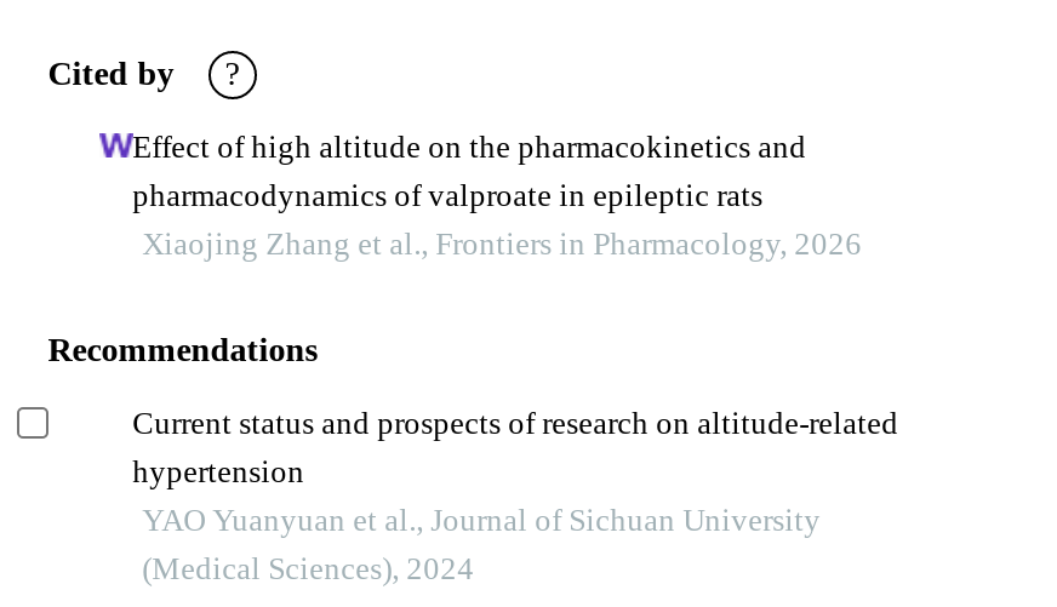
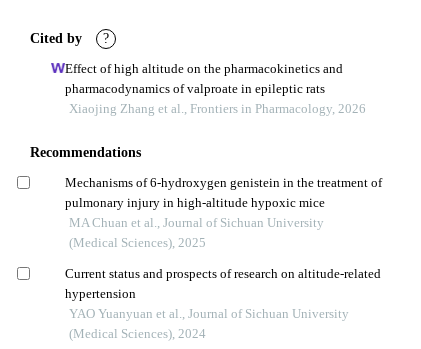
none -> [65,175,382,250] Mechanisms of 6-hydroxygen genistein in the treatment of | pulmonary injury in high-altitude hypoxic mice | MA Chuan et al., Journal of Sichuan University | (Medical Sciences), 2025

